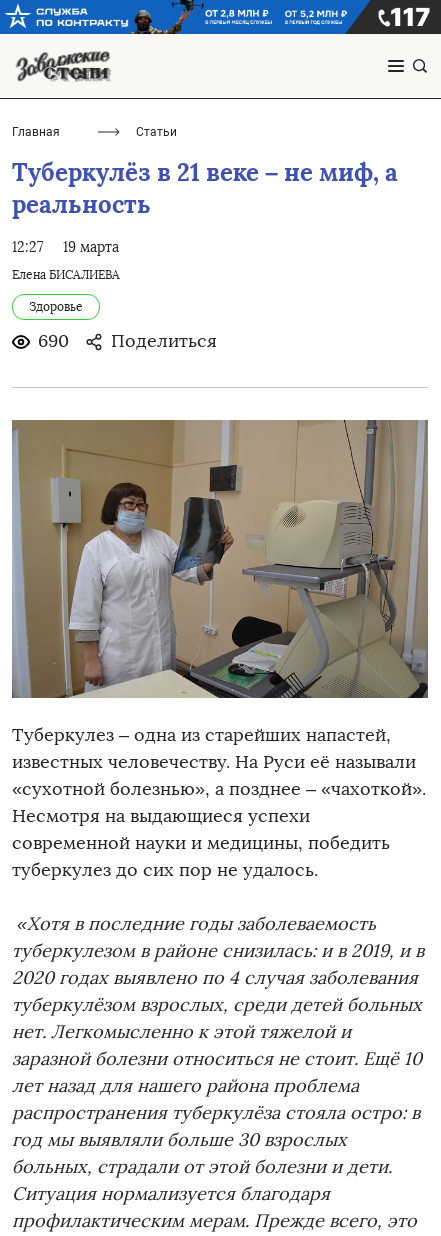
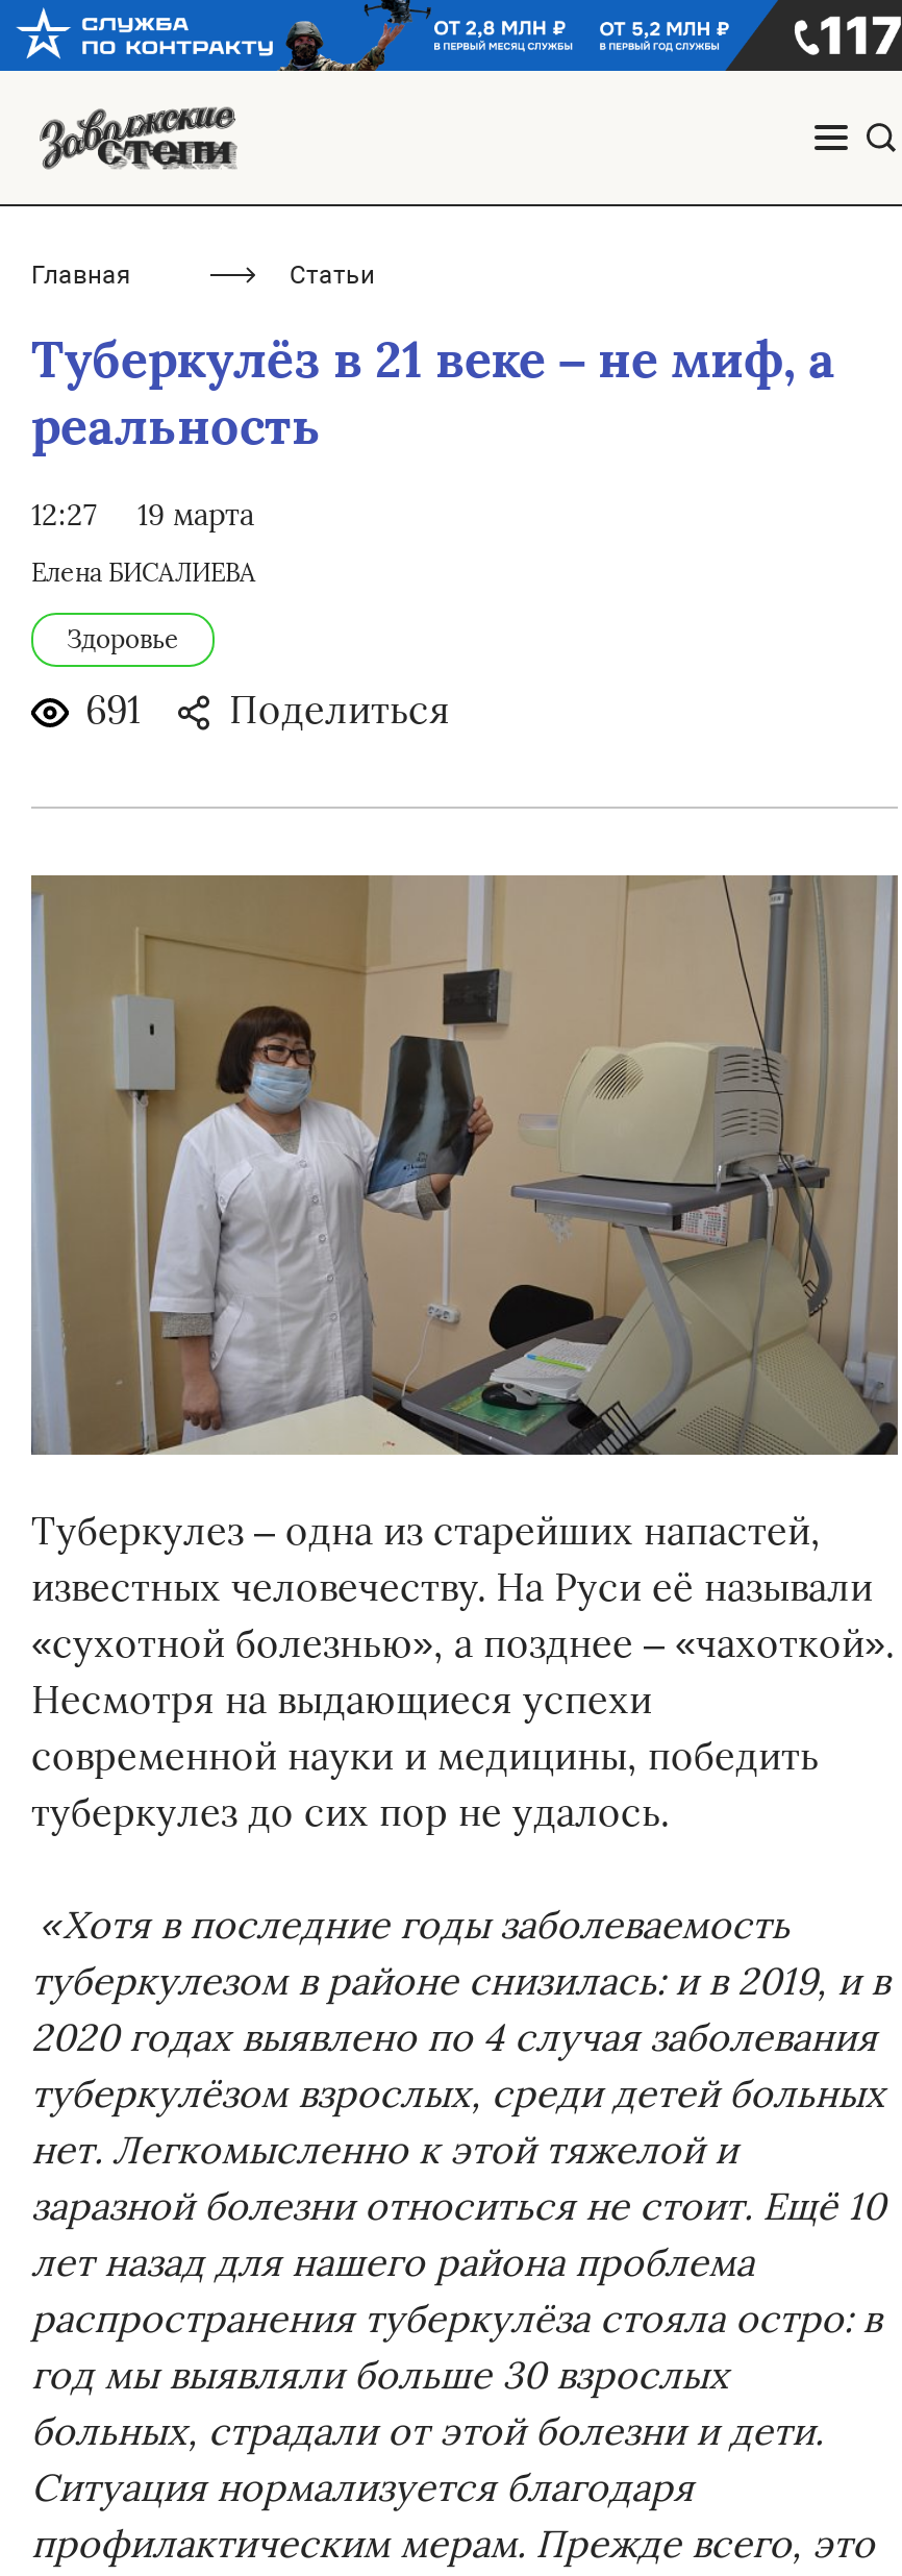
[38,330,217,352] 690 Поделиться -> [85,689,450,735] 691 Поделиться

